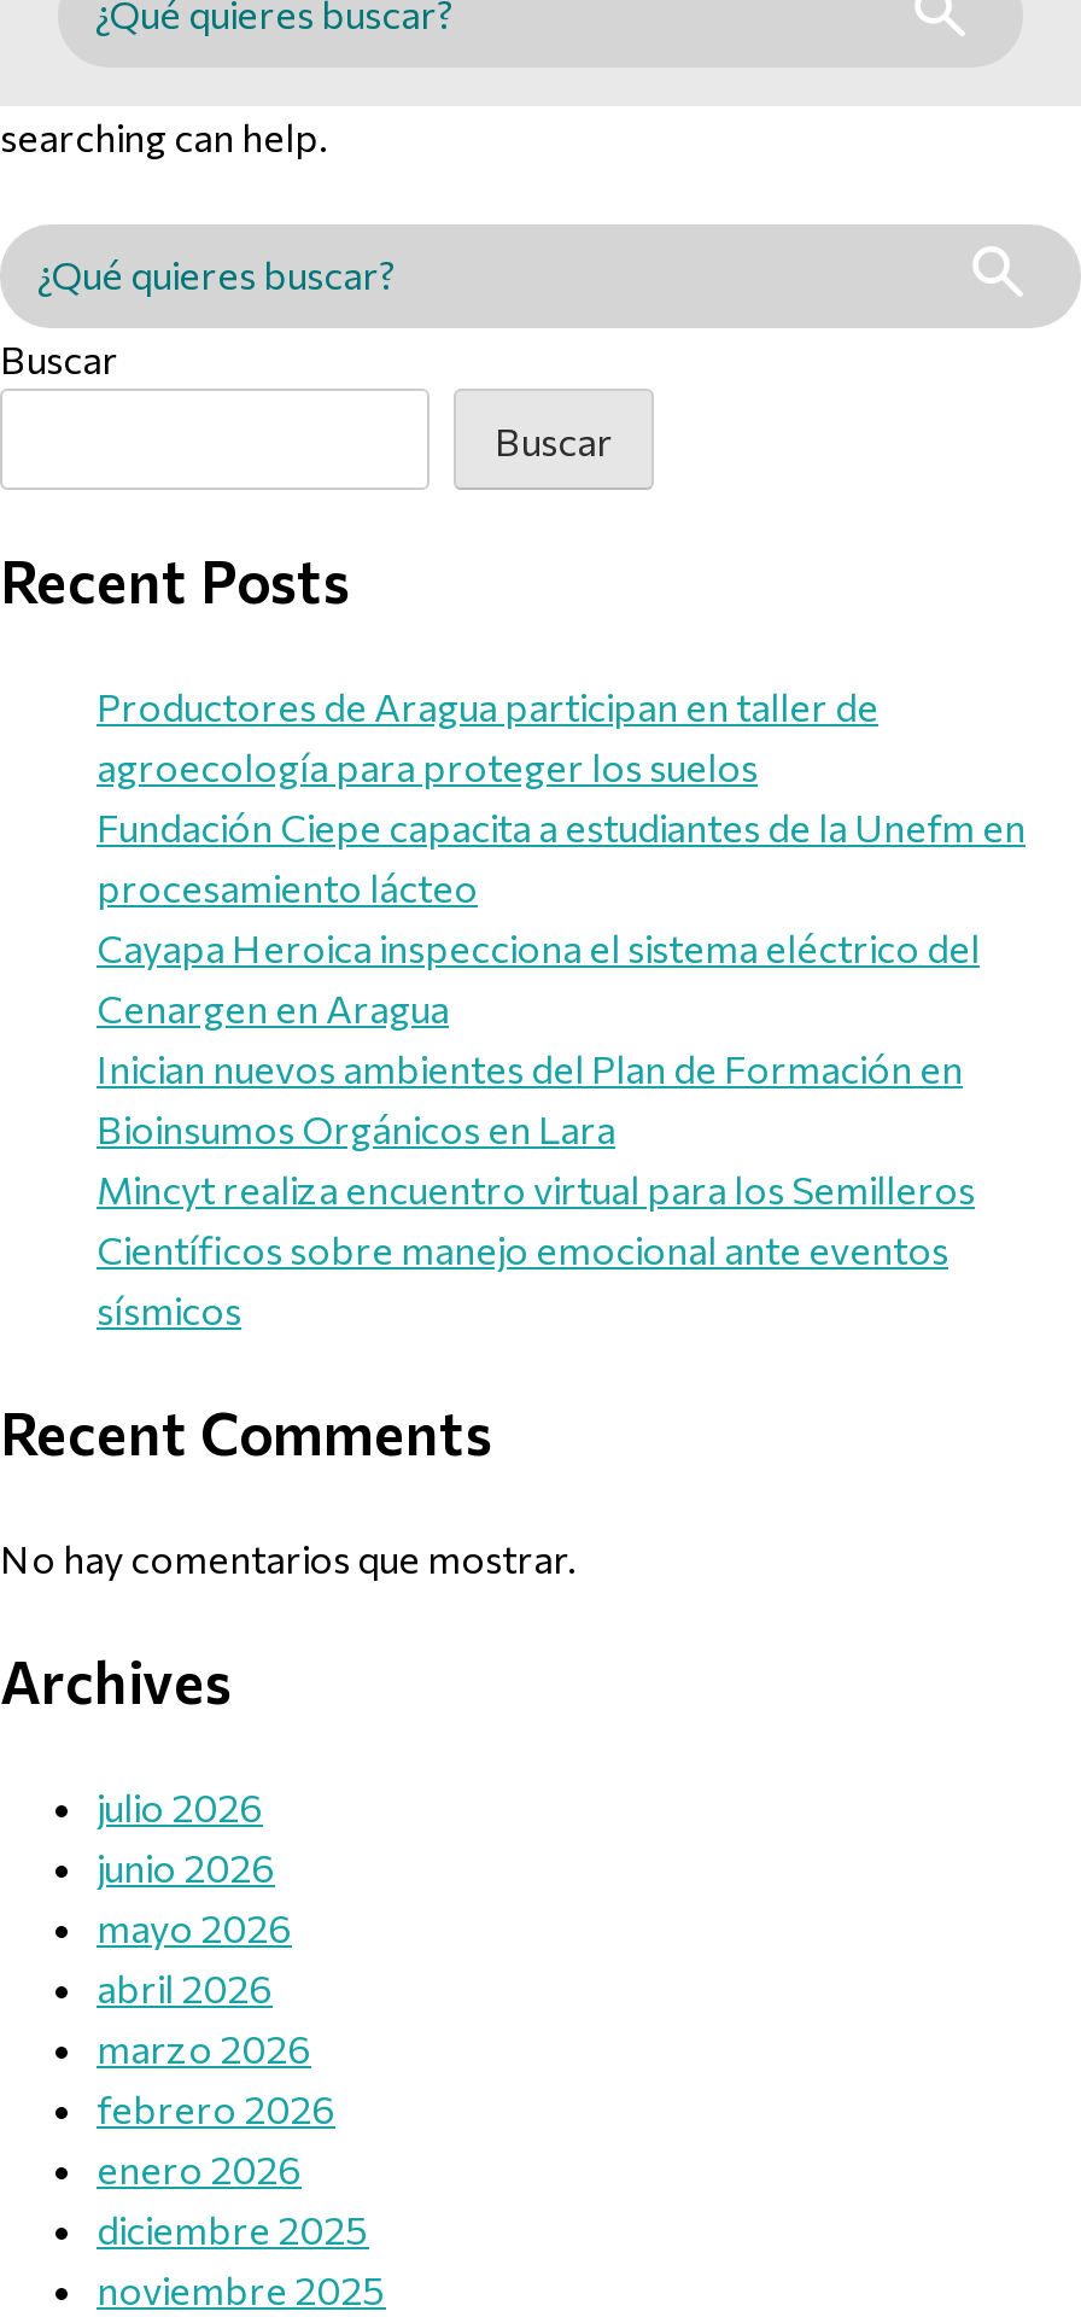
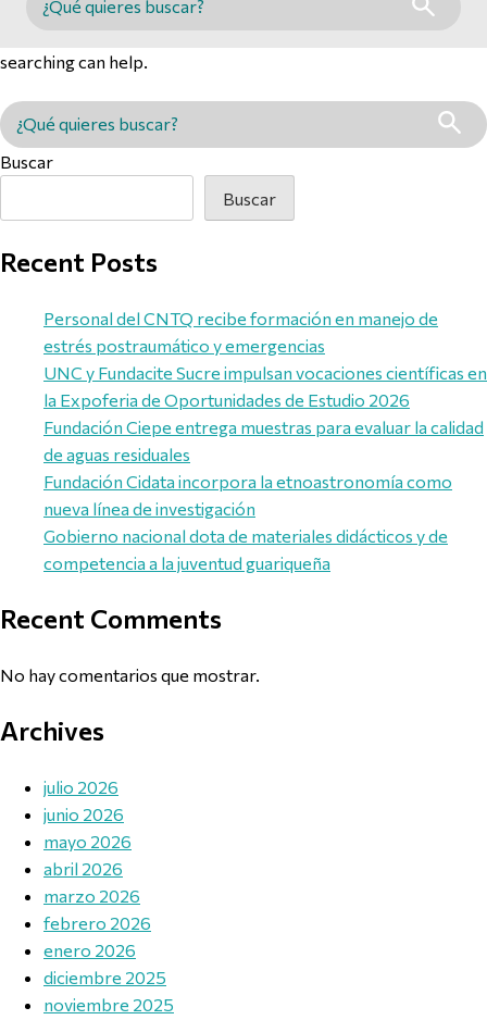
[97,684,1026,1333] Productores de Aragua participan en taller de | agroecología para proteger los suelos | Fundación Ciepe capacita a estudiantes de la Unefm en | procesamiento lácteo | Cayapa Heroica inspecciona el sistema eléctrico del | Cenargen en Aragua | Inician nuevos ambientes del Plan de Formación en | Bioinsumos Orgánicos en Lara | Mincyt realiza encuentro virtual para los Semilleros | Científicos sobre manejo emocional ante eventos | sísmicos -> [43,308,487,573] Personal del CNTQ recibe formación en manejo de | estrés postraumático y emergencias | UNC y Fundacite Sucre impulsan vocaciones científicas en | la Expoferia de Oportunidades de Estudio 2026 | Fundación Ciepe entrega muestras para evaluar la calidad | de aguas residuales | Fundación Cidata incorpora la etnoastronomía como | nueva línea de investigación | Gobierno nacional dota de materiales didácticos y de | competencia a la juventud guariqueña

